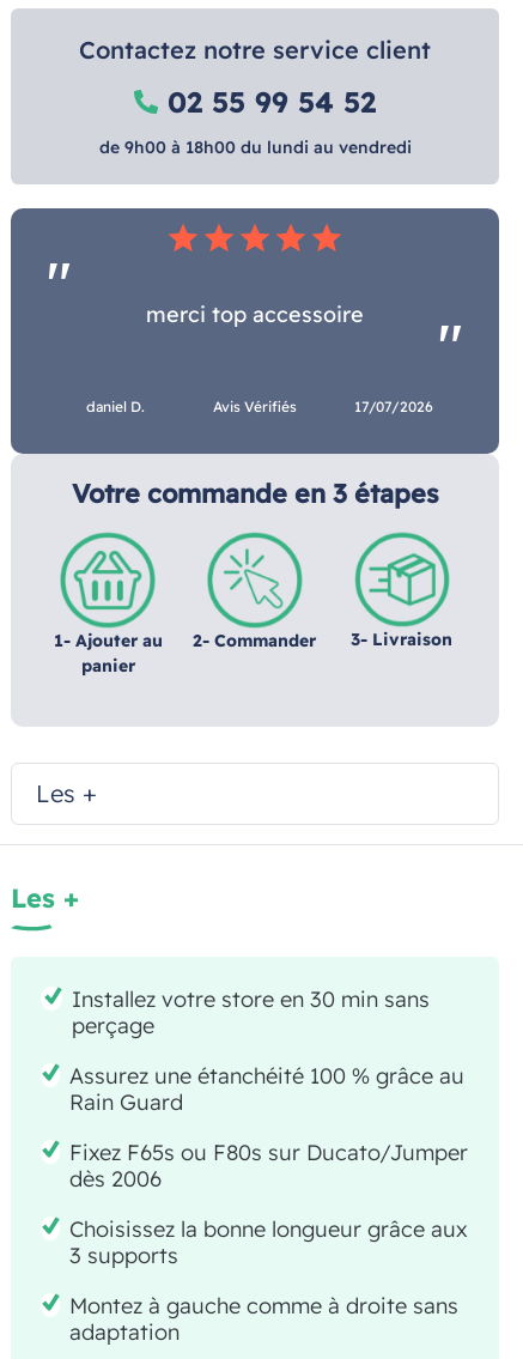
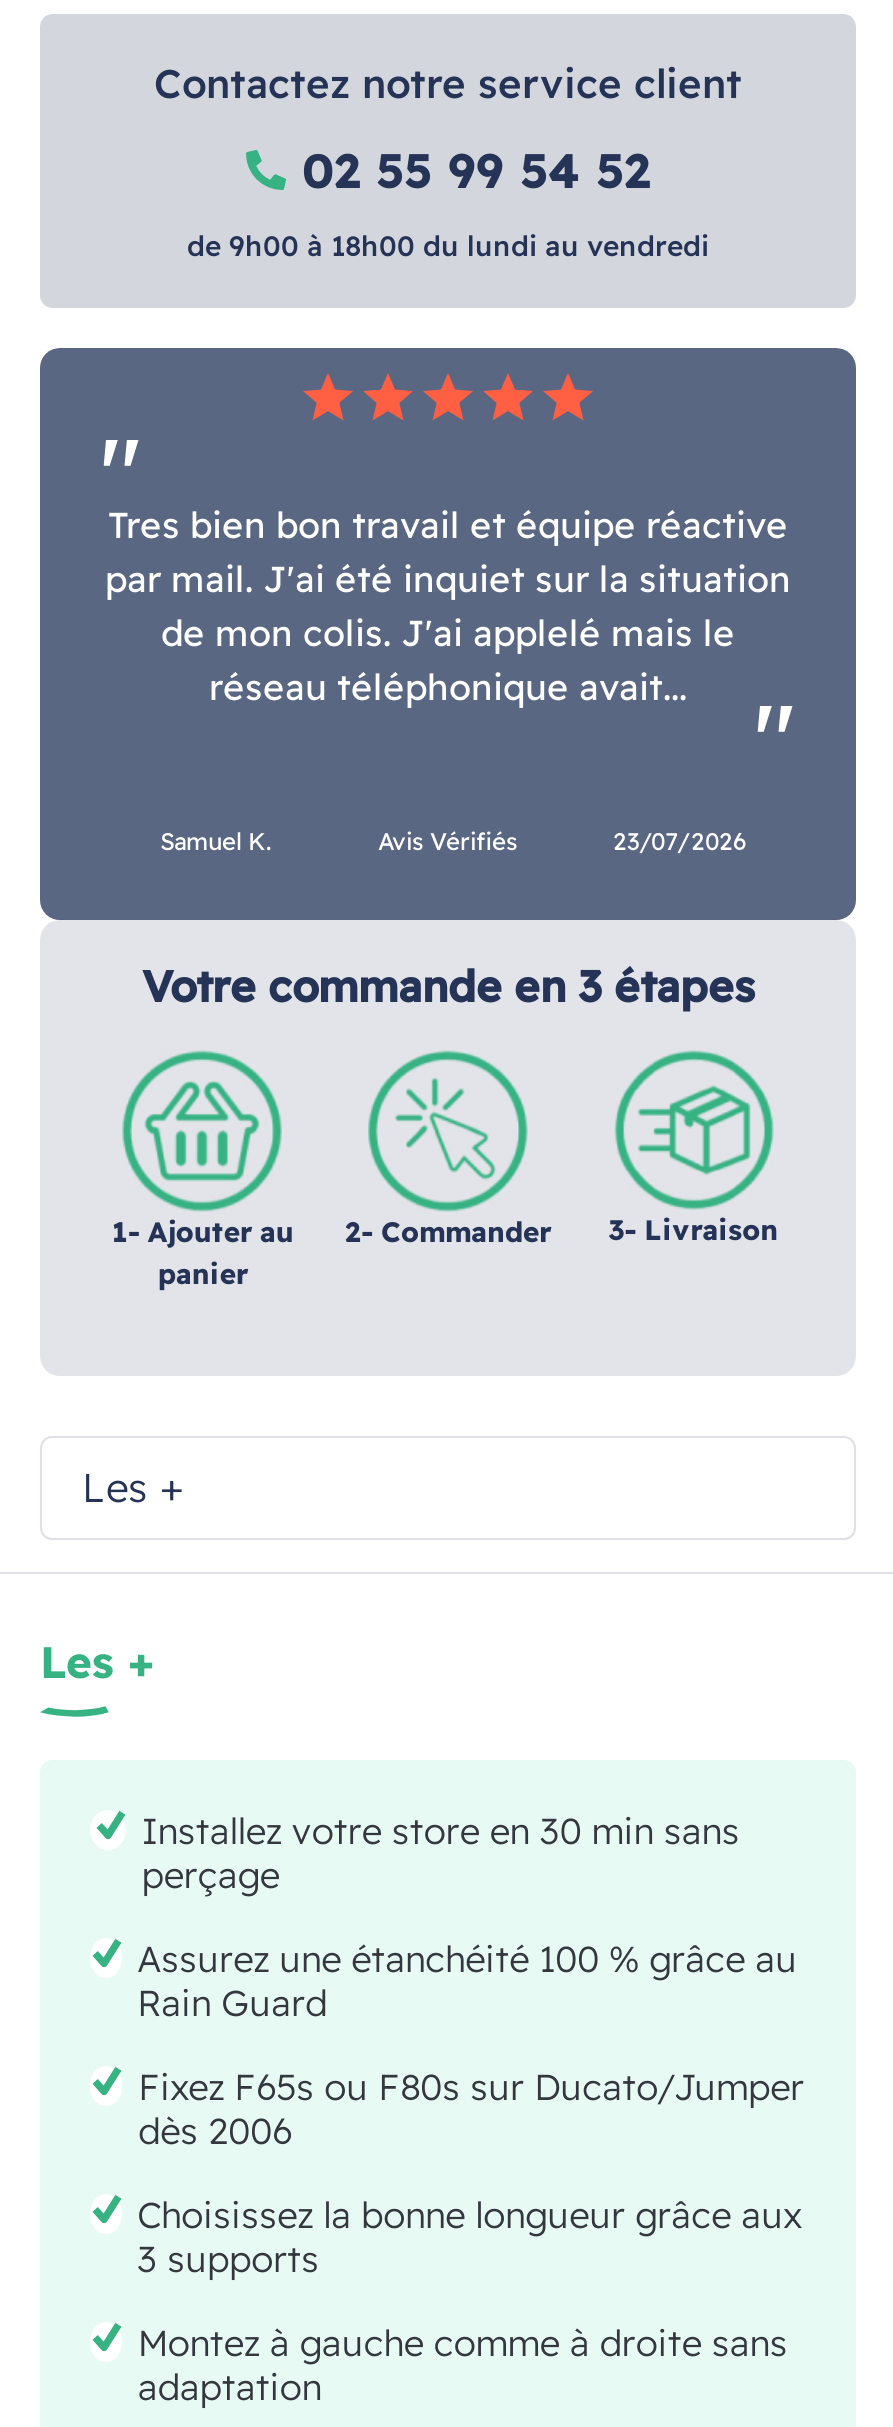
[146,301,364,328] merci top accessoire -> [105,502,791,710] Tres bien bon travail et équipe réactive | par mail. J'ai été inquiet sur la situation | de mon colis. J'ai applelé mais le | réseau téléphonique avait...
[87,398,145,415] daniel D. -> [160,826,272,856] Samuel K.
[354,398,433,415] 17/07/2026 -> [613,826,747,856] 23/07/2026

